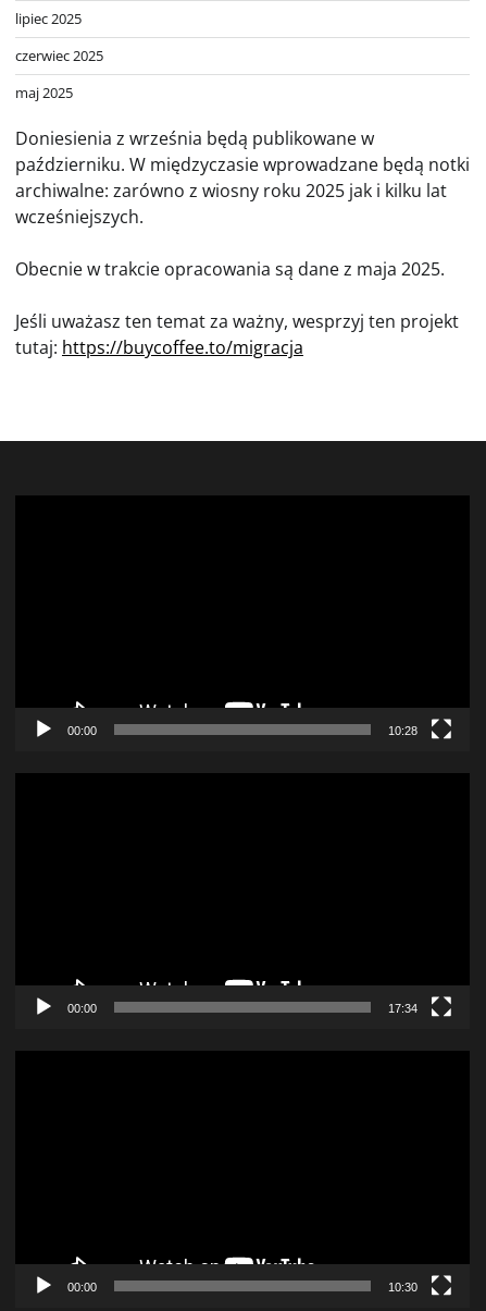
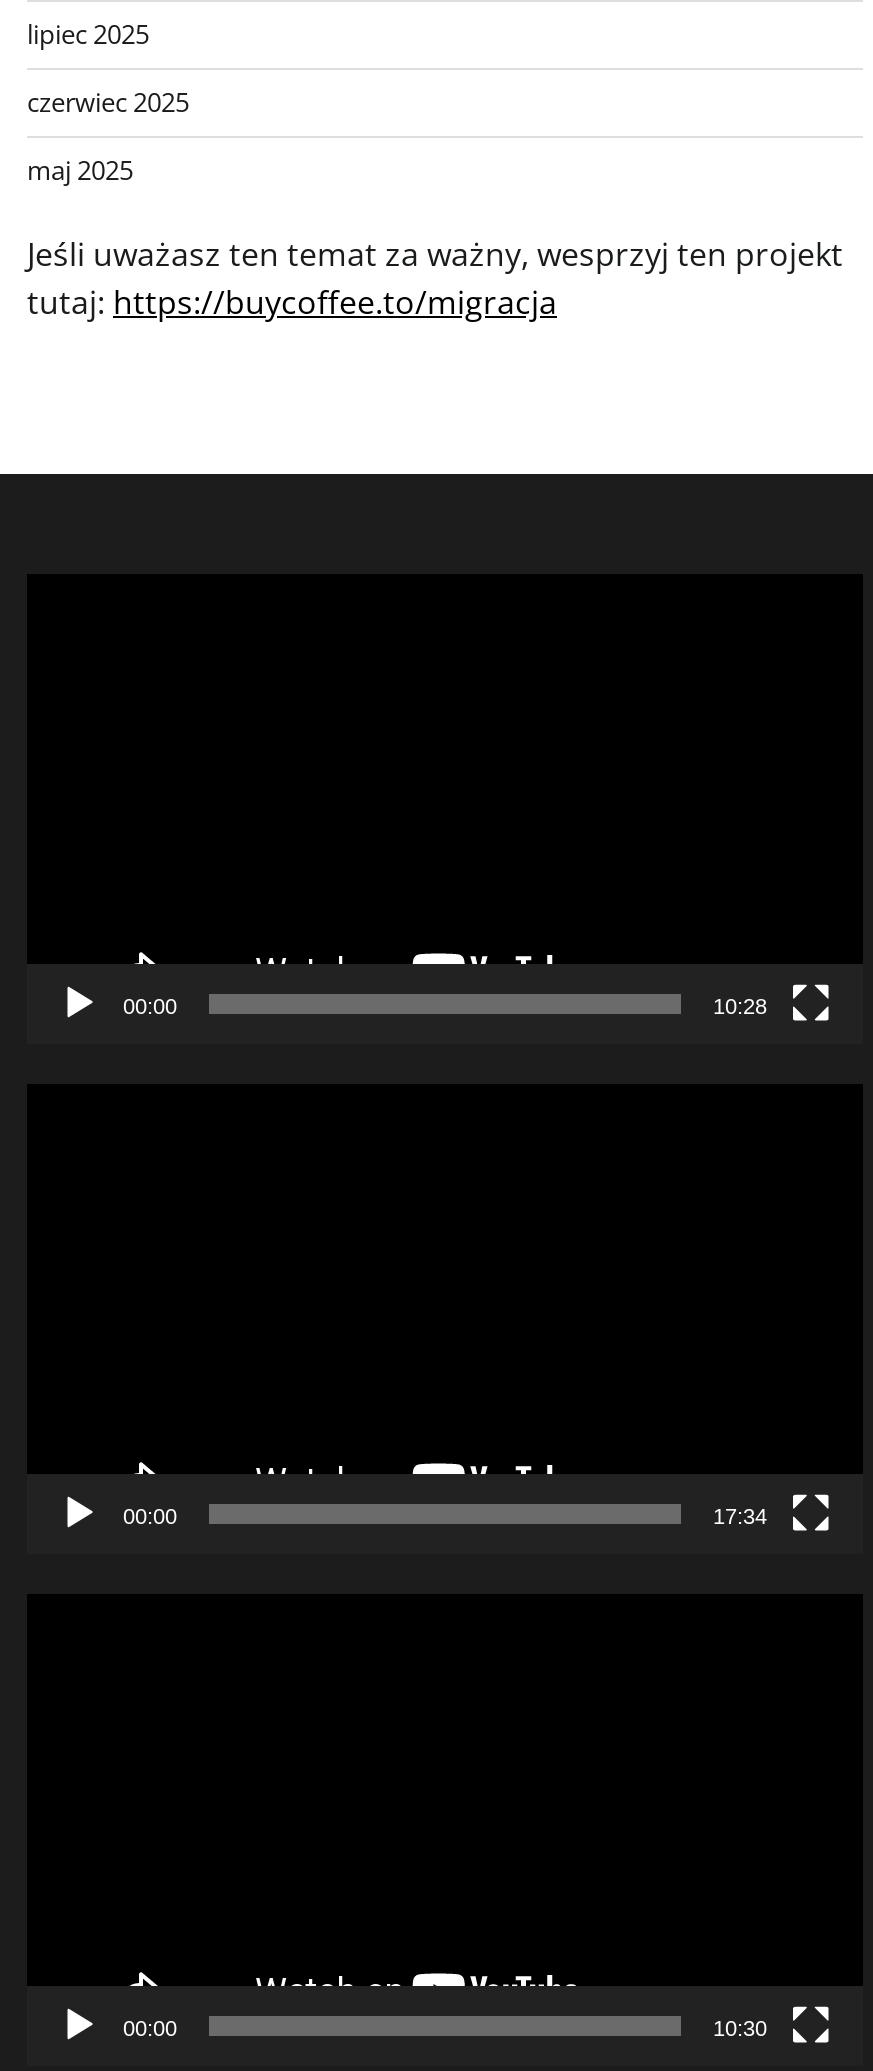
[15,127,470,281] Doniesienia z września będą publikowane w | październiku. W międzyczasie wprowadzane będą notki | archiwalne: zarówno z wiosny roku 2025 jak i kilku lat | wcześniejszych. | Obecnie w trakcie opracowania są dane z maja 2025. -> none

